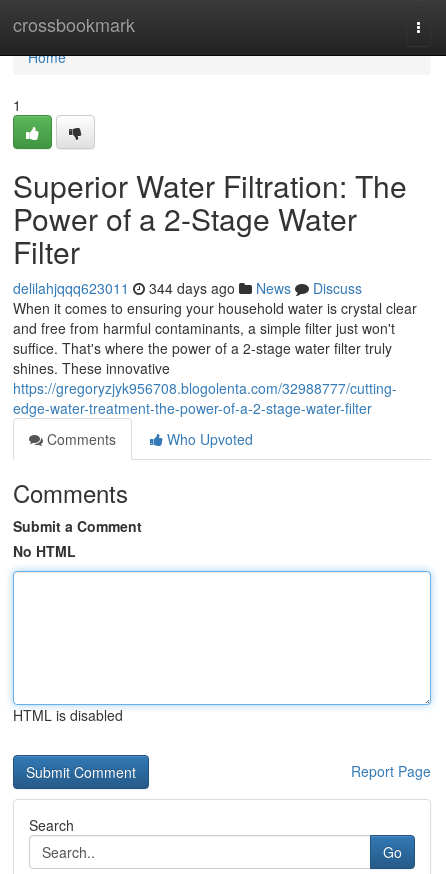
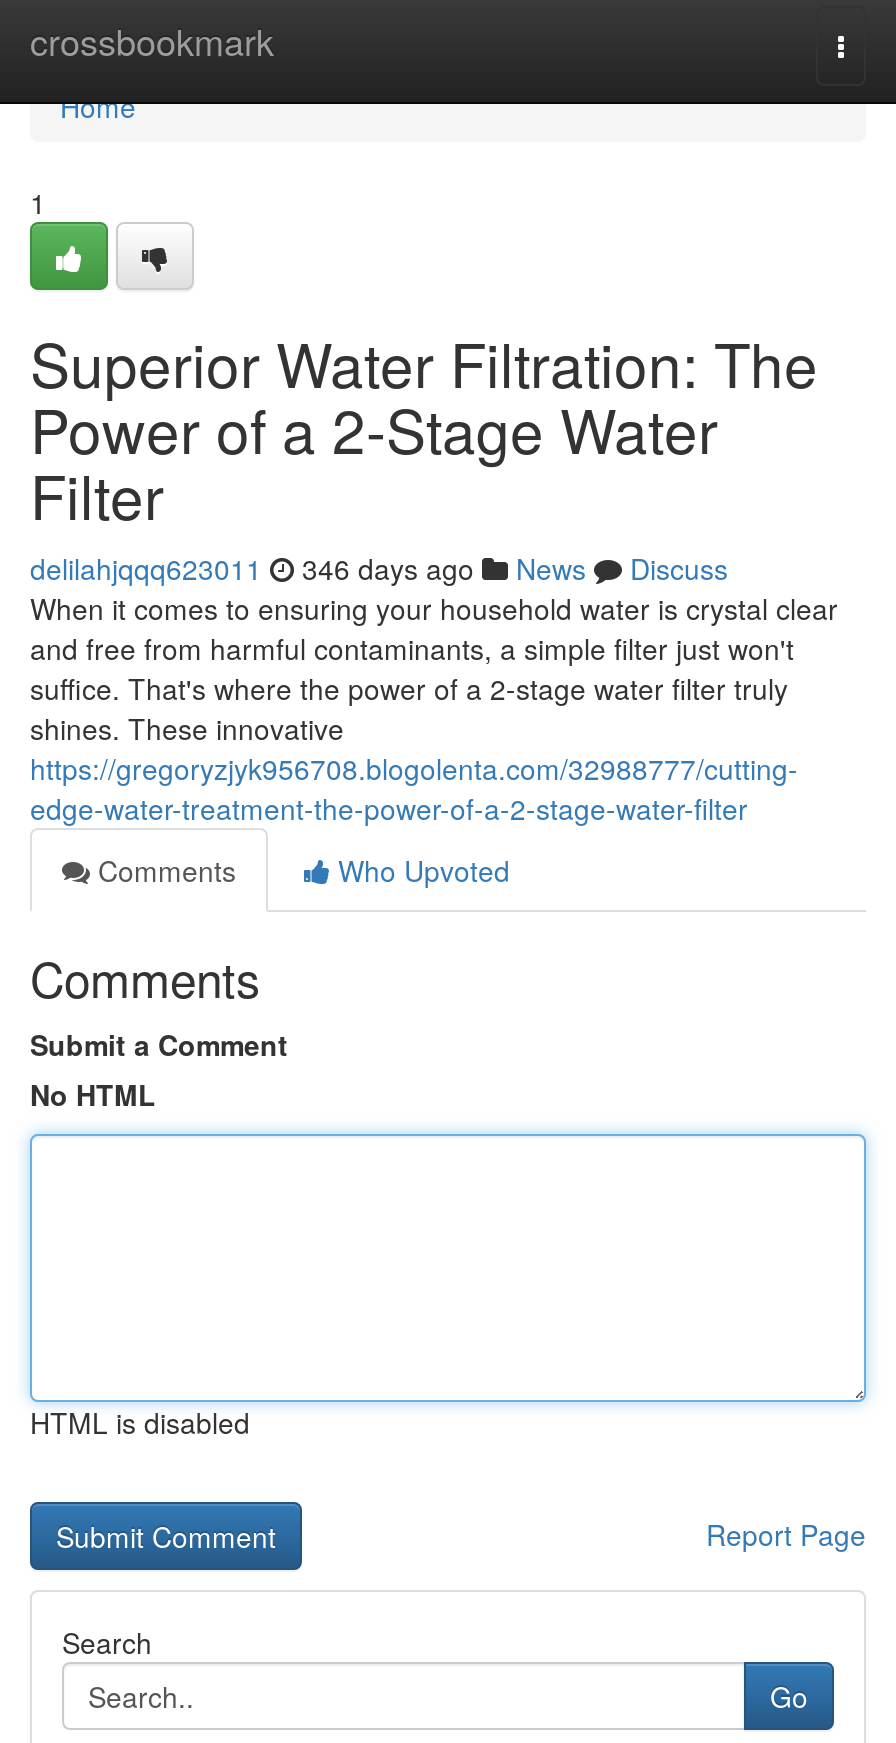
[13,278,362,298] delilahjqqq623011 344 days ago News Discuss -> [30,548,728,588] delilahjqqq623011 346 days ago News Discuss

